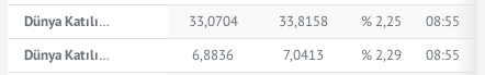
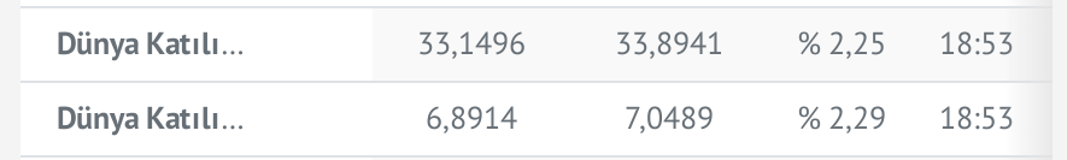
[188,12,238,30] 33,0704 -> [417,23,526,64] 33,1496
[278,12,328,30] 33,8158 -> [615,23,723,64] 33,8941
[426,12,460,30] 08:55 -> [939,23,1014,64] 18:53
[192,46,234,64] 6,8836 -> [426,97,517,138] 6,8914
[283,46,323,64] 7,0413 -> [625,97,714,138] 7,0489
[361,46,460,64] % 2,29 08:55 -> [797,97,1014,138] % 2,29 18:53

